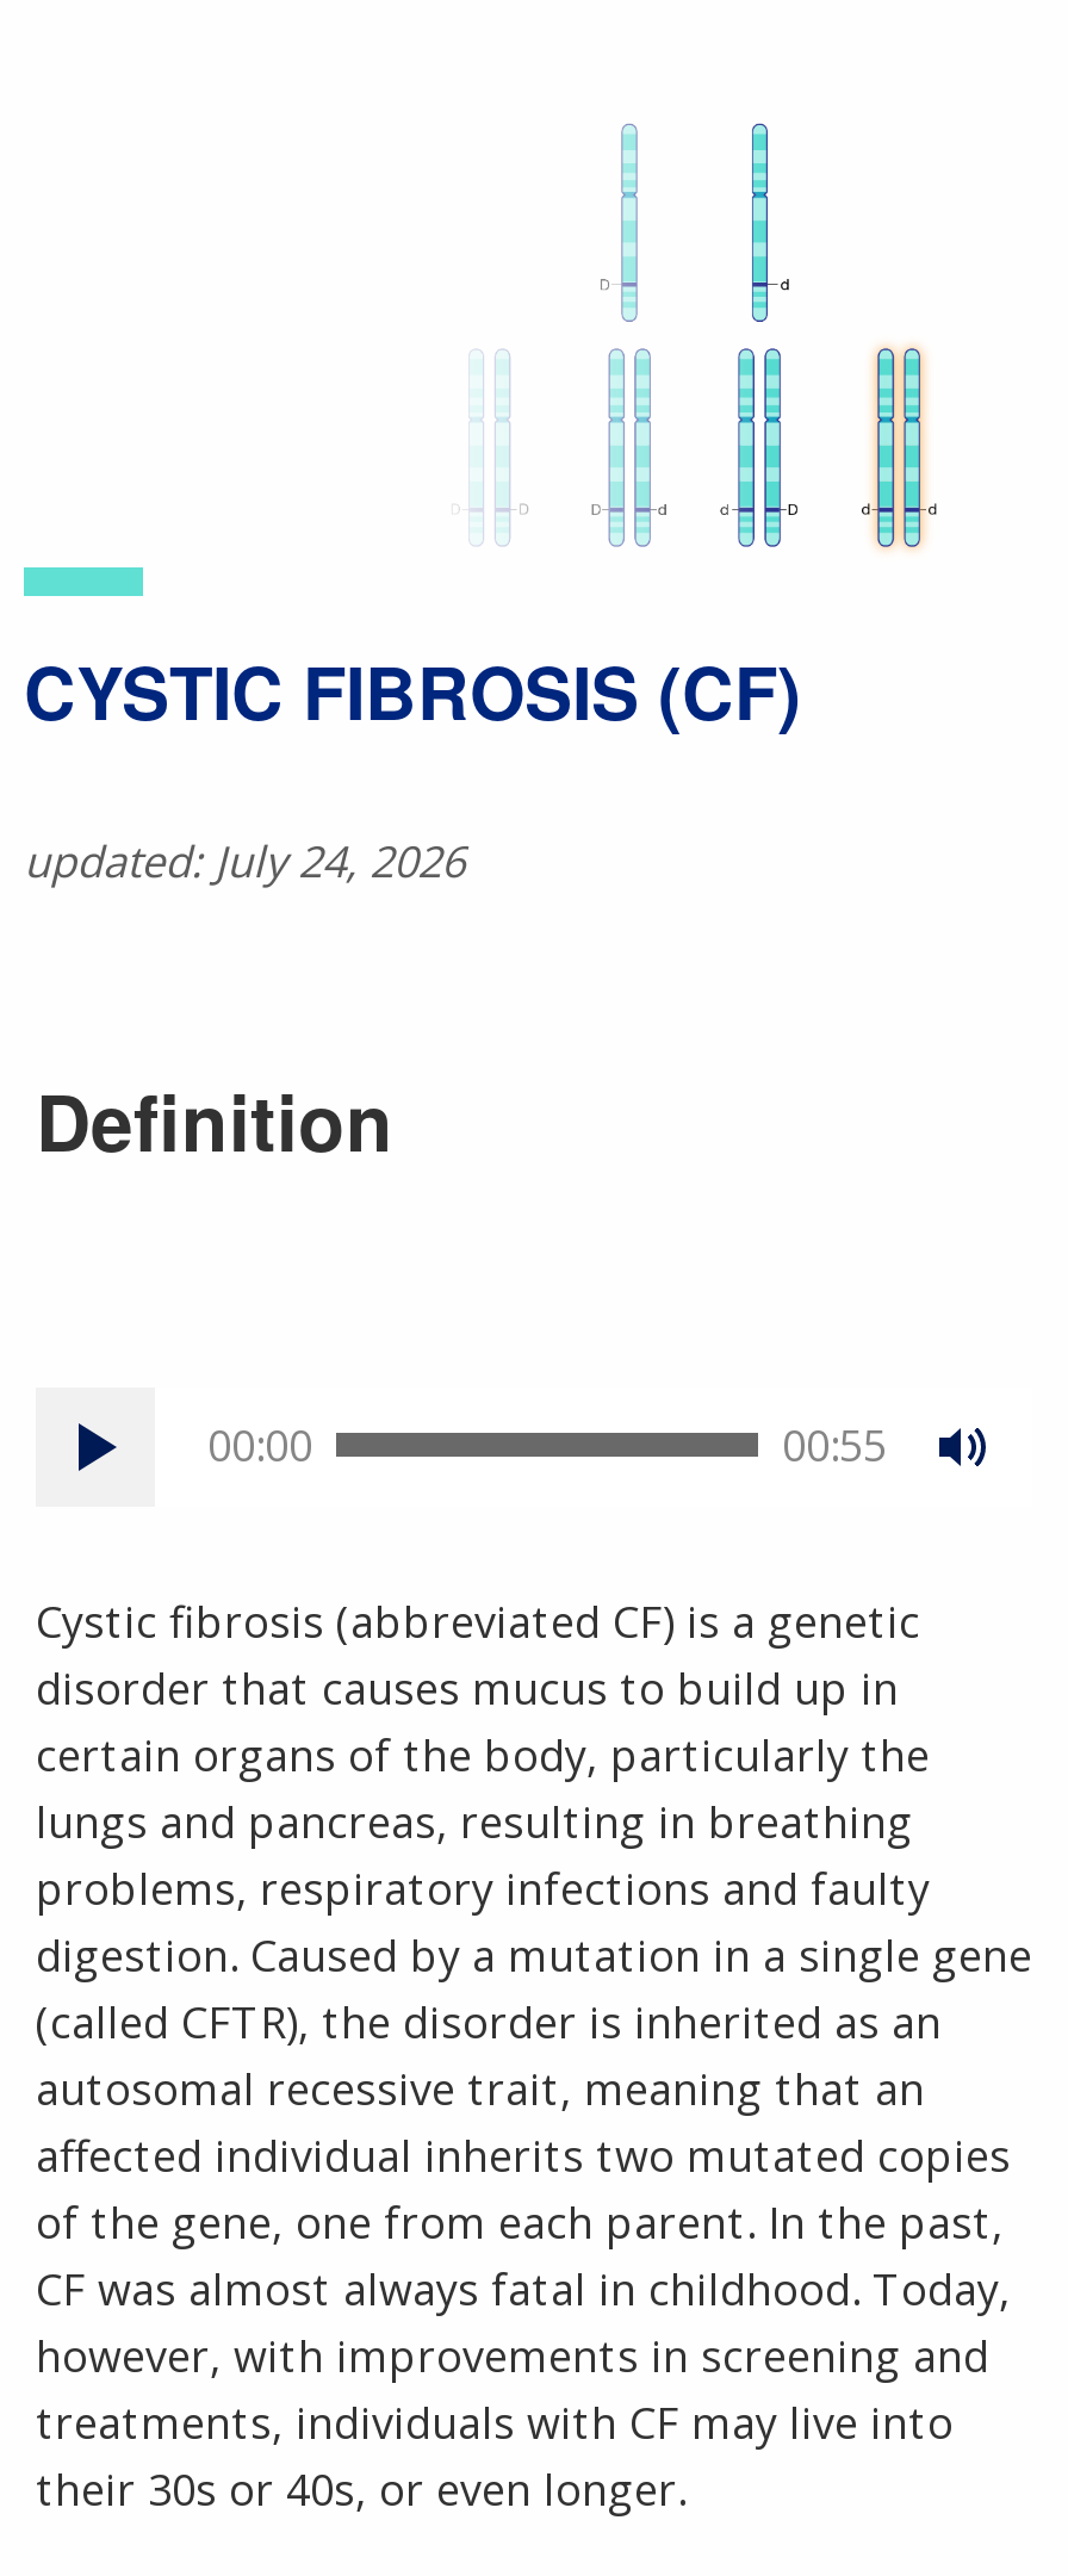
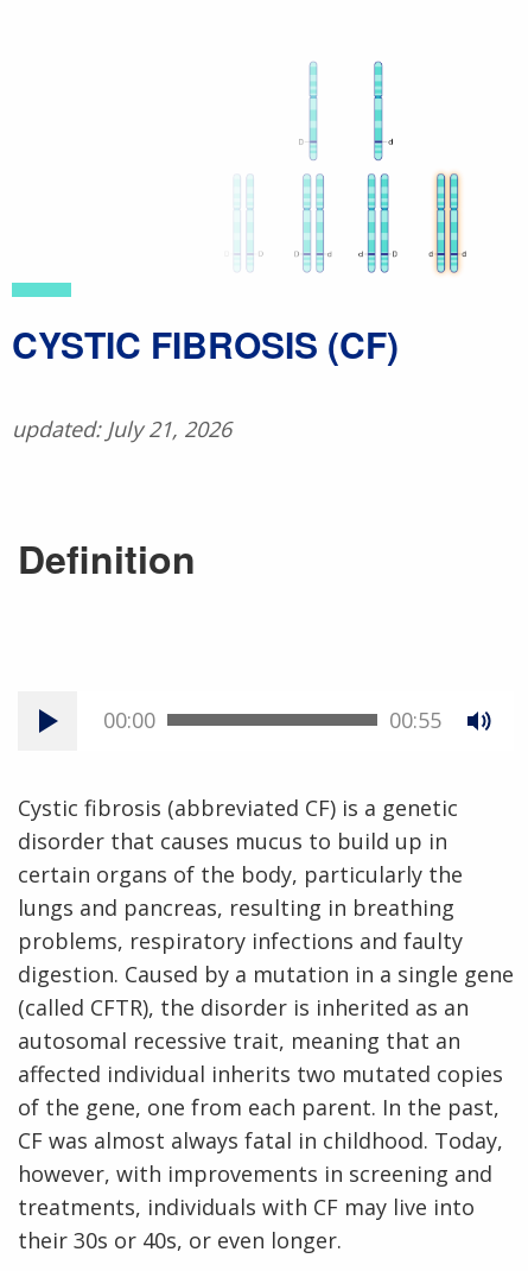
[24,832,465,889] updated: July 24, 2026 -> [12,415,231,443] updated: July 21, 2026

